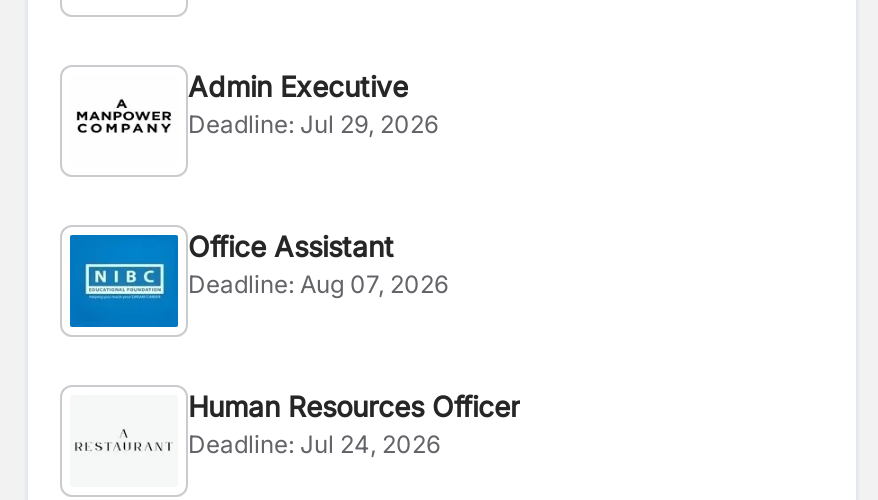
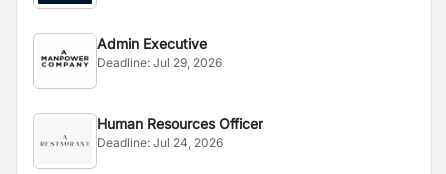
[68,229,448,329] [image] | Office Assistant | Deadline: Aug 07, 2026 -> none

